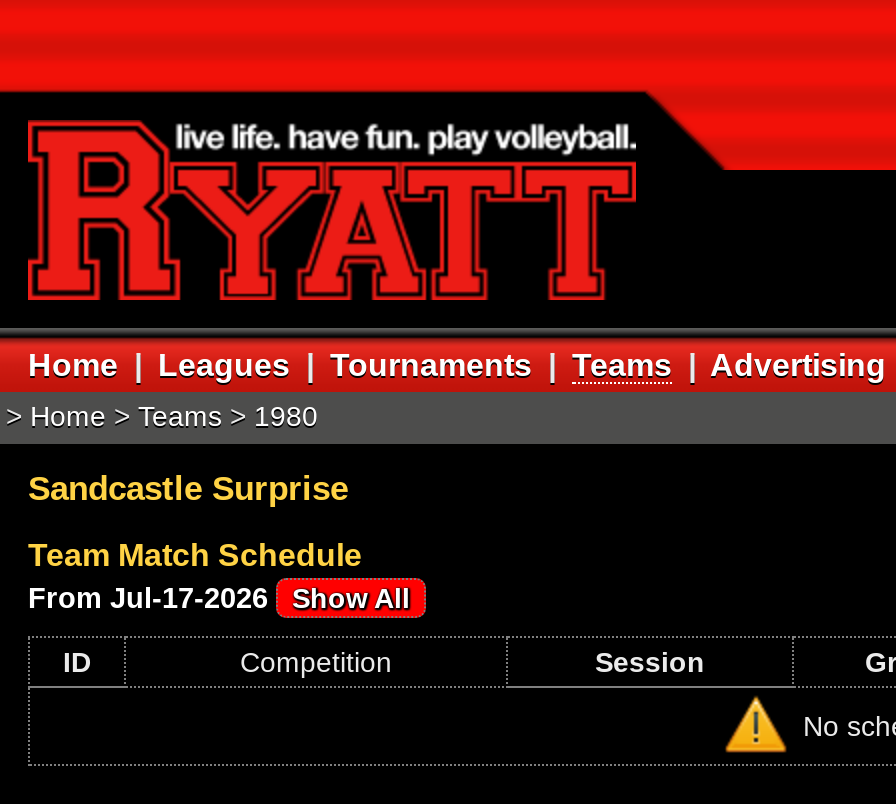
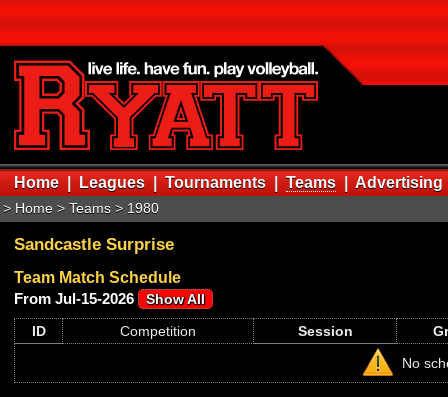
[28,582,410,614] From Jul-17-2026 Show All -> [14,291,205,307] From Jul-15-2026 Show All

